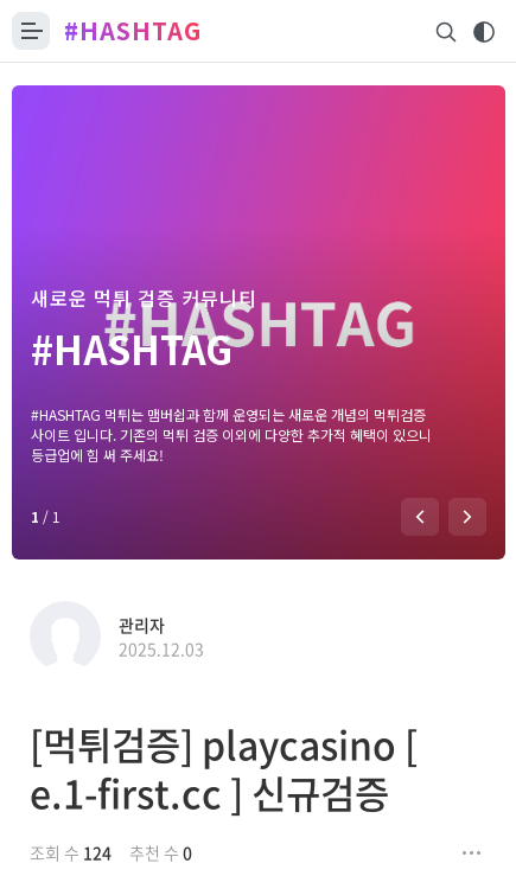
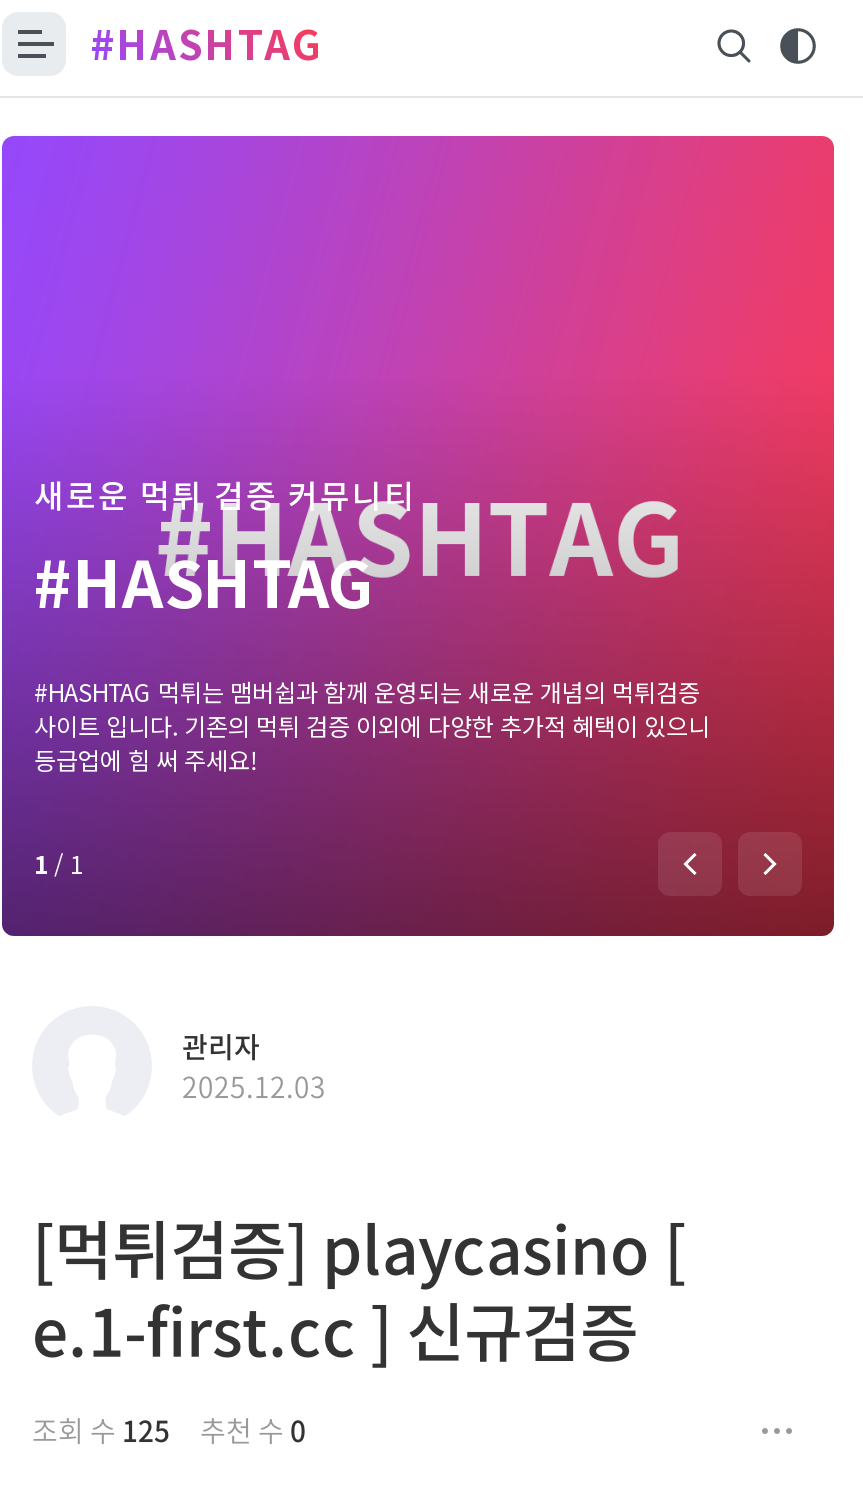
[30,840,192,864] 조회 수 124 추천 수 0 -> [32,1410,306,1450] 조회 수 125 추천 수 0

